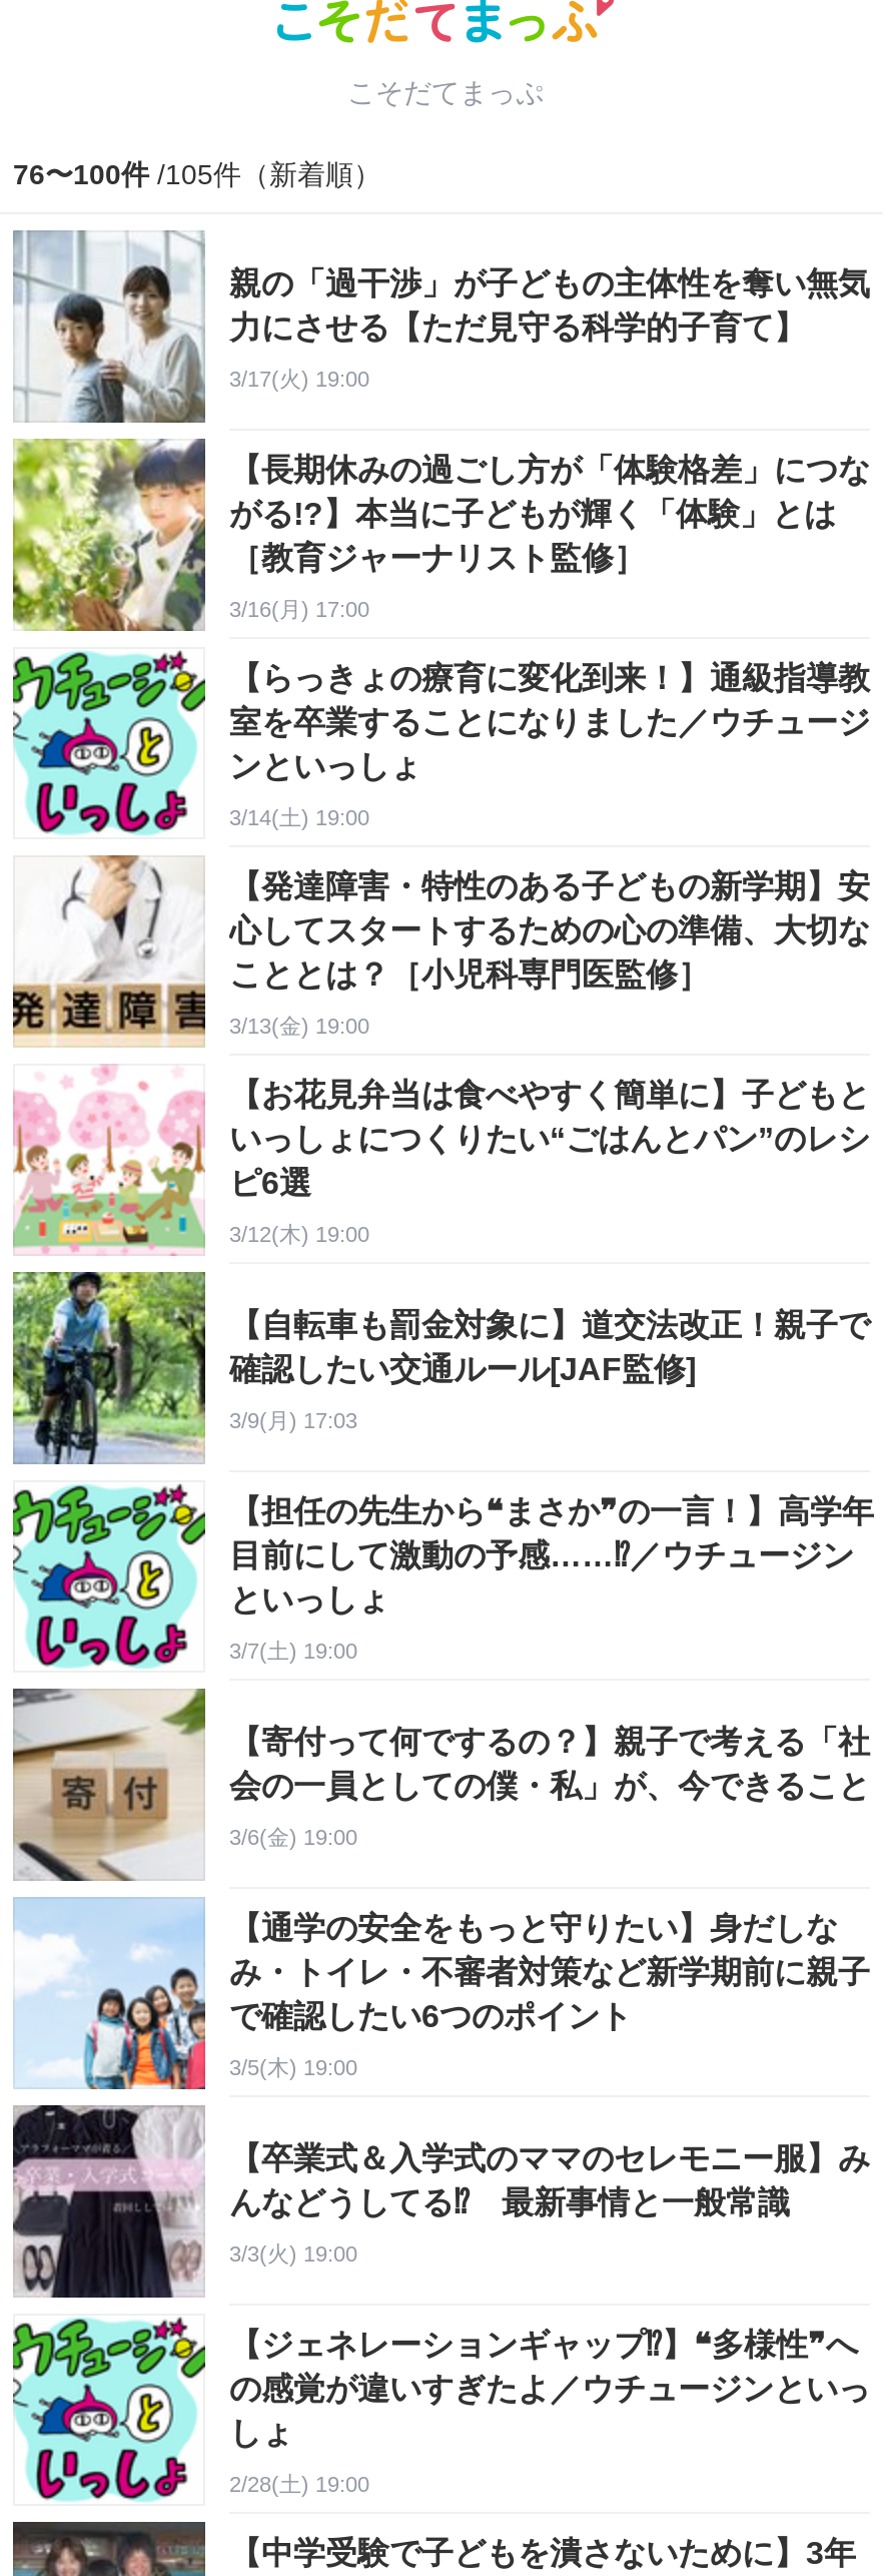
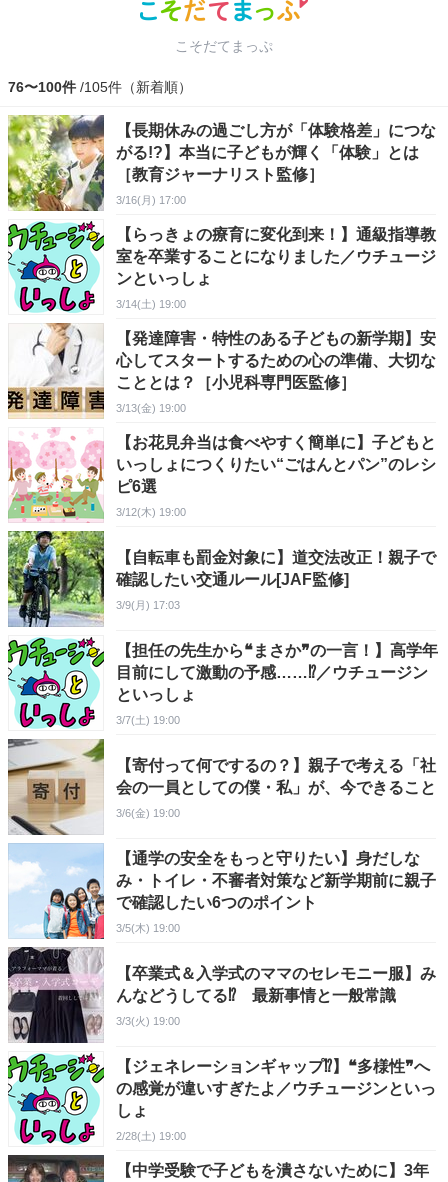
[13,230,870,425] [image] | 親の「過干渉」が子どもの主体性を奪い無気 | 力にさせる【ただ見守る科学的子育て】 | 3/17(火) 19:00 -> none

